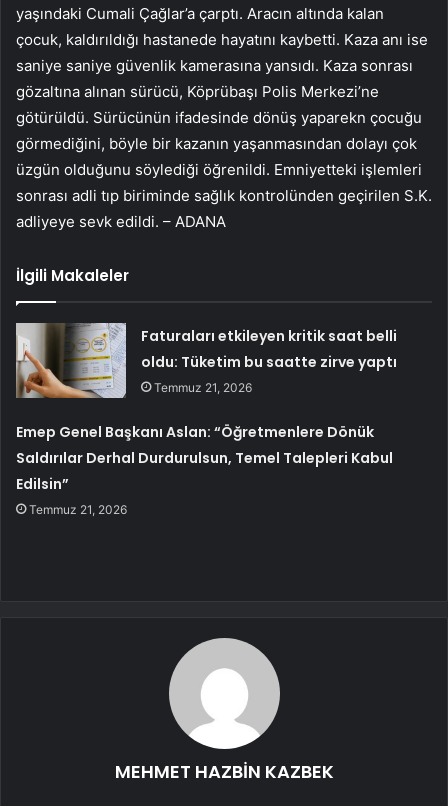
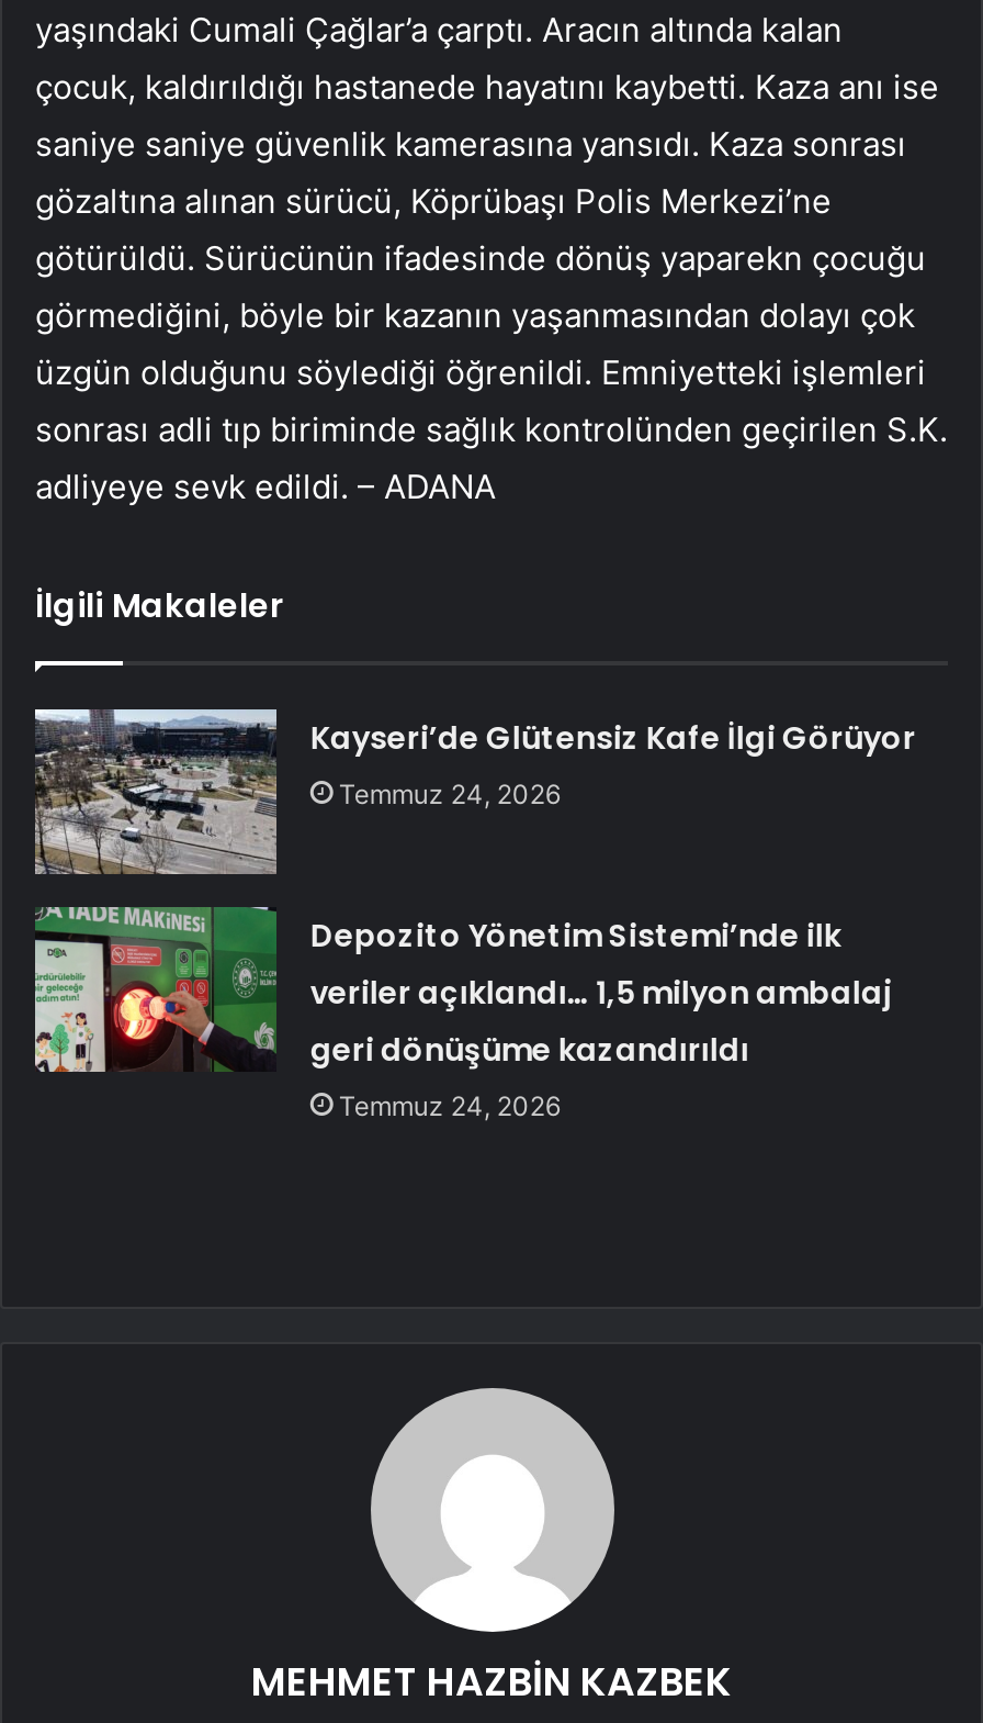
[16,323,397,399] [image] | Faturaları etkileyen kritik saat belli | oldu: Tüketim bu saatte zirve yaptı | Temmuz 21, 2026 -> [35,707,916,876] [image] | Kayseri’de Glütensiz Kafe İlgi Görüyor | Temmuz 24, 2026
[16,422,393,517] Emep Genel Başkanı Aslan: “Öğretmenlere Dönük | Saldırılar Derhal Durdurulsun, Temel Talepleri Kabul | Edilsin” | Temmuz 21, 2026 -> [310,914,892,1123] Depozito Yönetim Sistemi’nde ilk | veriler açıklandı… 1,5 milyon ambalaj | geri dönüşüme kazandırıldı | Temmuz 24, 2026

